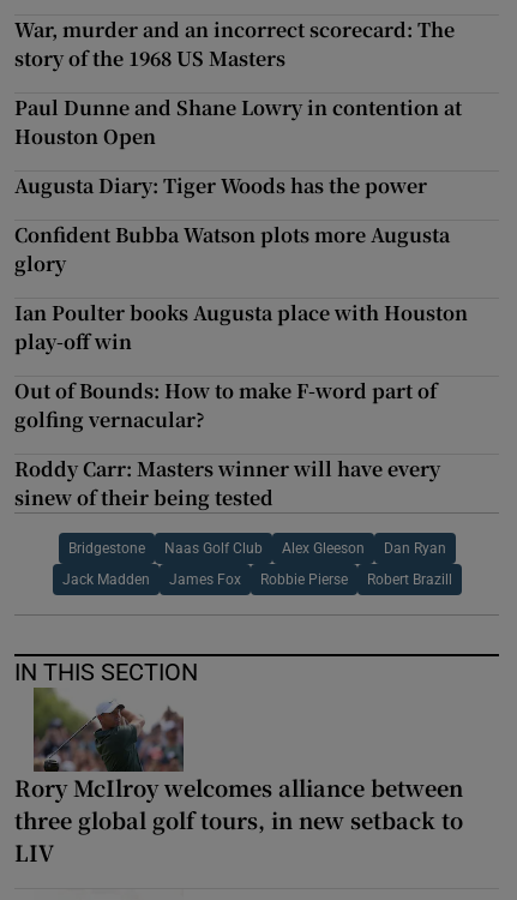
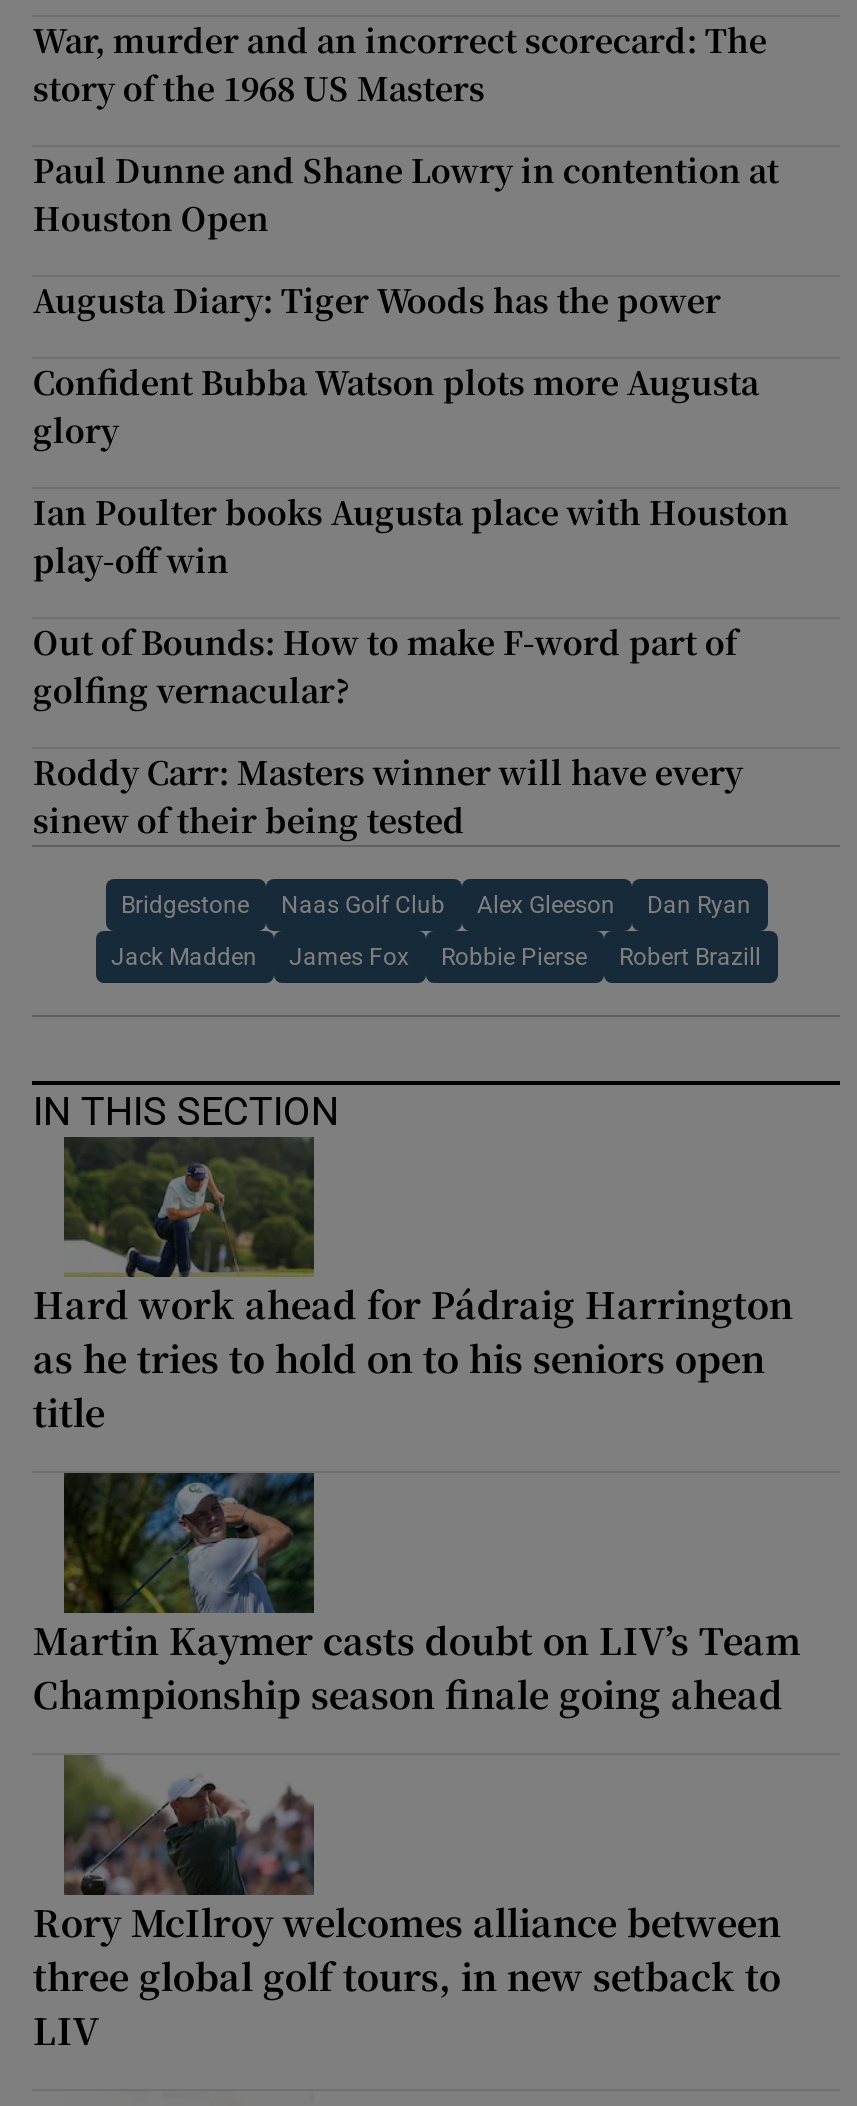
none -> [33,1135,793,1437] [image] | Hard work ahead for Pádraig Harrington | as he tries to hold on to his seniors open | title
none -> [33,1471,801,1718] [image] | Martin Kaymer casts doubt on LIV’s Team | Championship season finale going ahead

